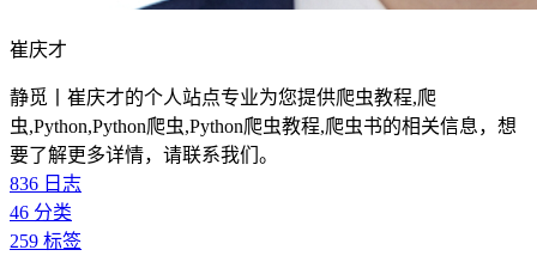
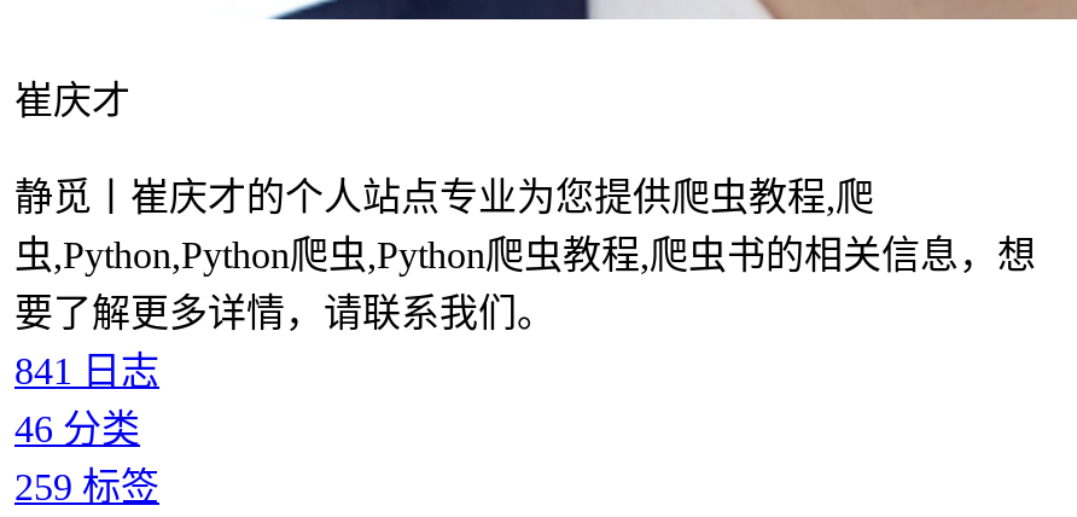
[10,173,82,193] 836 日志 -> [14,350,159,391] 841 日志

